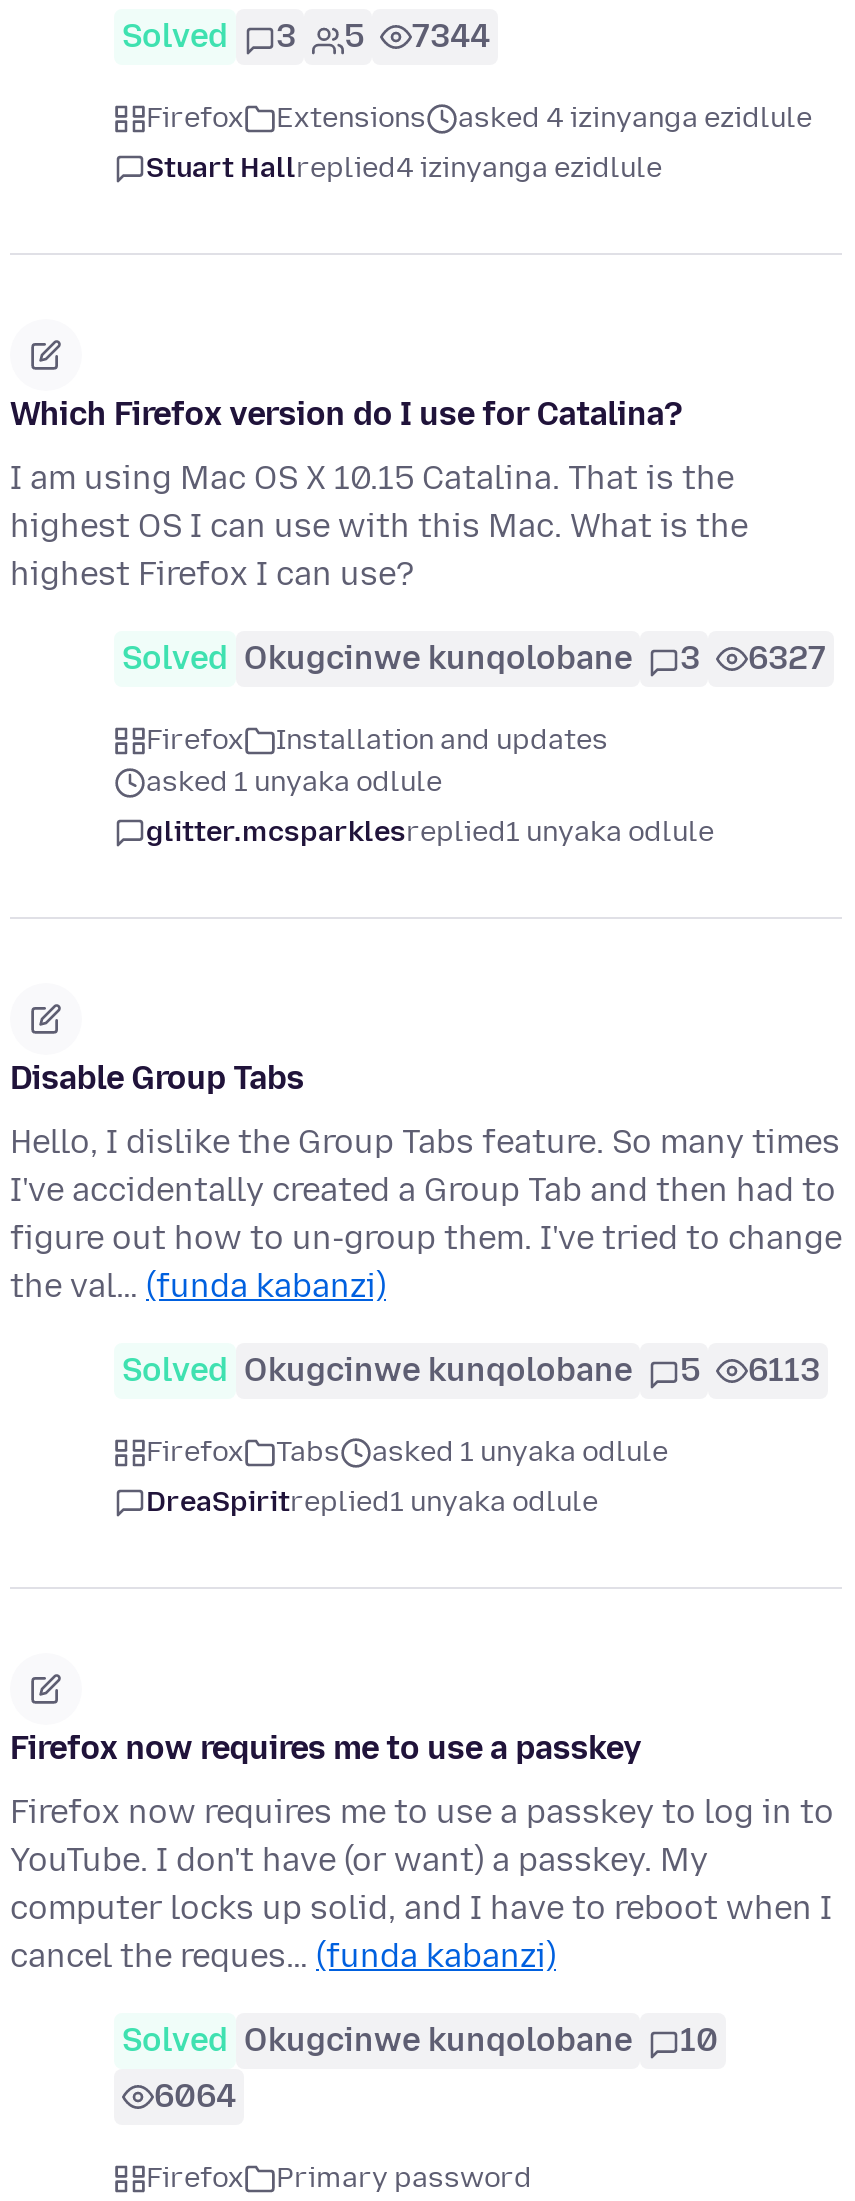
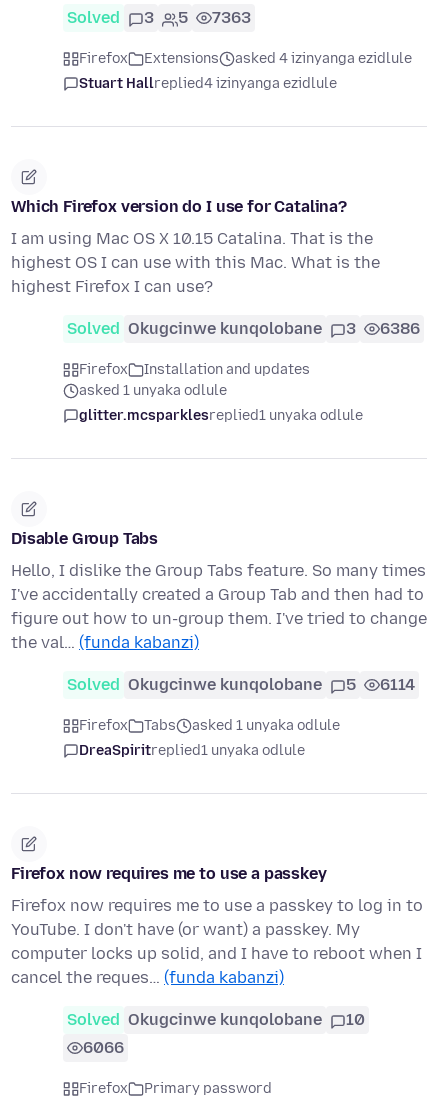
[122,18,490,56] Solved 3 5 7344 -> [67,8,251,27] Solved 3 5 7363
[122,640,826,678] Solved Okugcinwe kunqolobane 3 6327 -> [67,319,420,338] Solved Okugcinwe kunqolobane 3 6386
[122,1352,820,1390] Solved Okugcinwe kunqolobane 5 6113 -> [67,675,415,694] Solved Okugcinwe kunqolobane 5 6114
[154,2078,236,2116] 6064 -> [83,1038,124,1057] 6066

